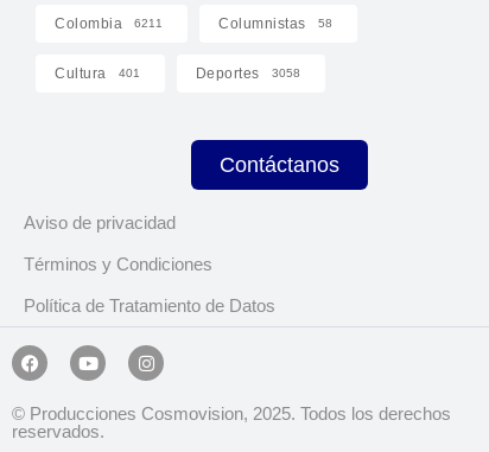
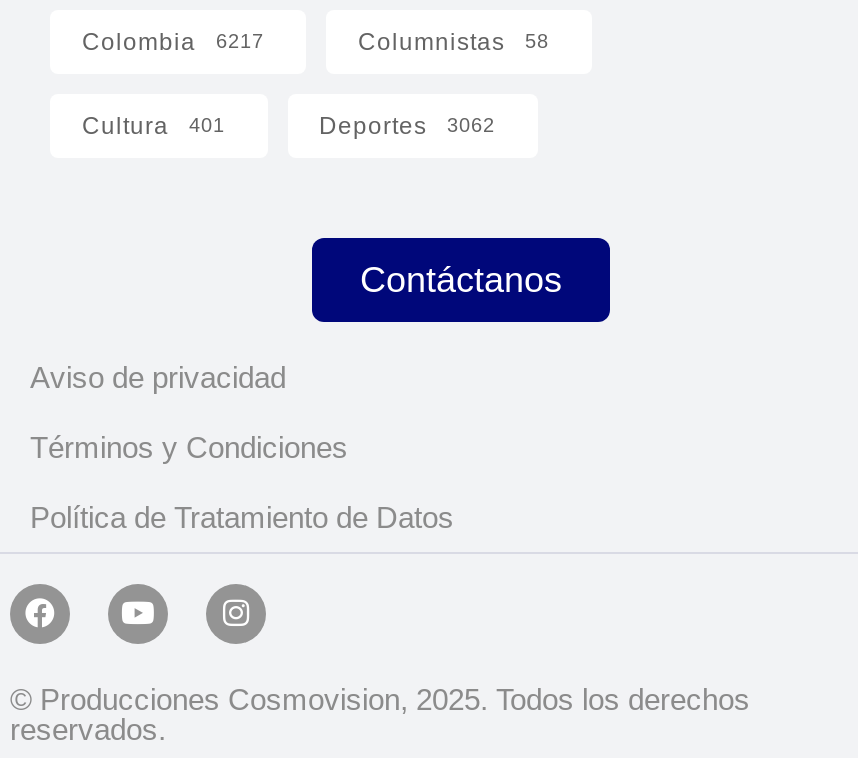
[55,16,163,32] Colombia 6211 -> [82,27,264,55] Colombia 6217
[195,65,300,82] Deportes 3058 -> [319,111,495,139] Deportes 3062

